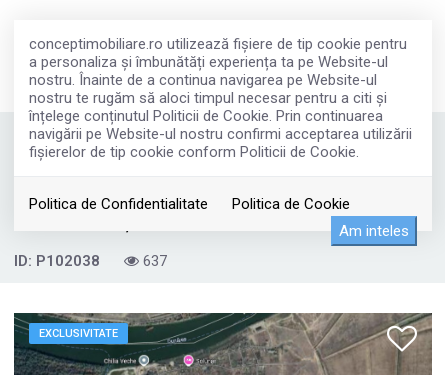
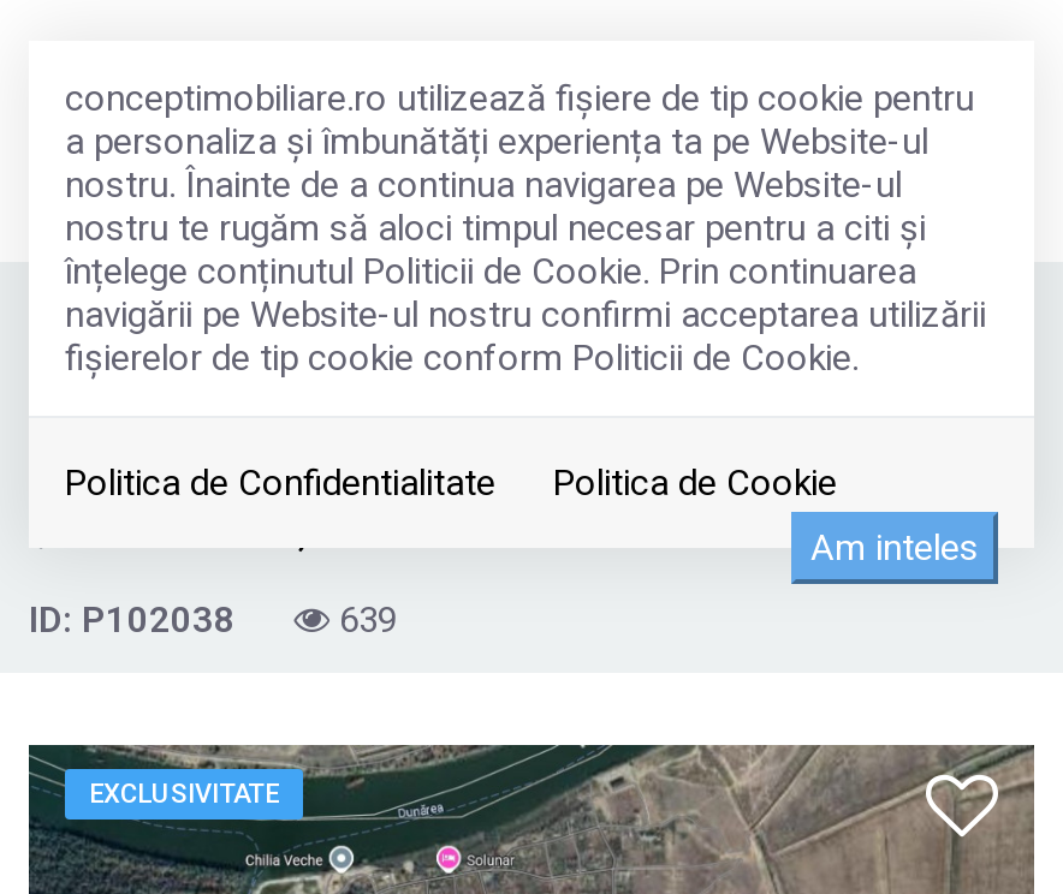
[139,252,167,270] 637 -> [329,598,397,642] 639

